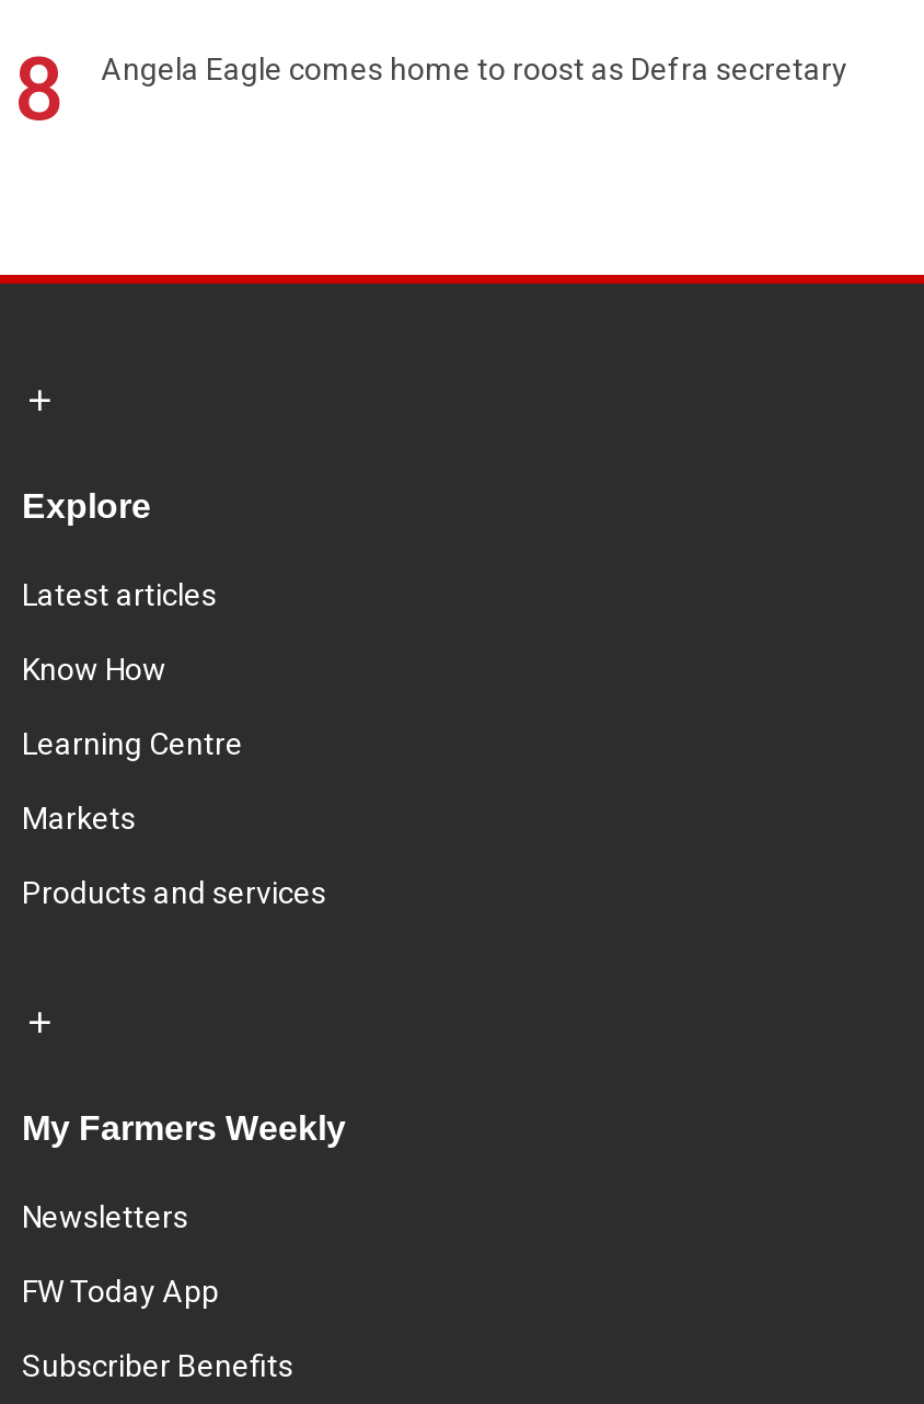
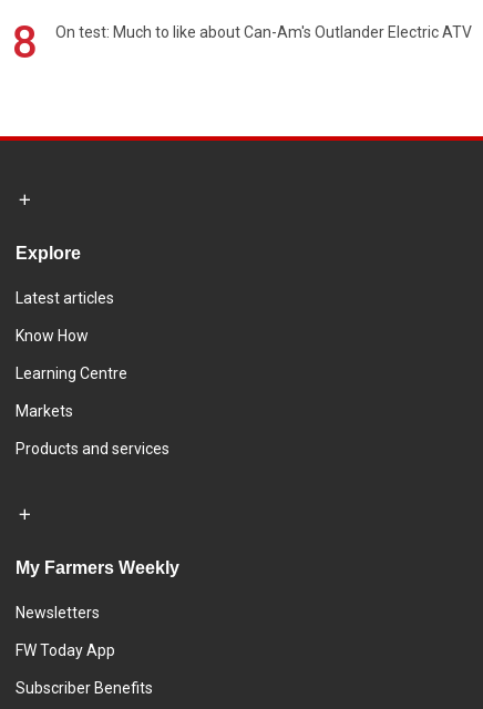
[101,52,847,87] Angela Eagle comes home to roost as Defra secretary -> [55,24,472,41] On test: Much to like about Can-Am's Outlander Electric ATV

